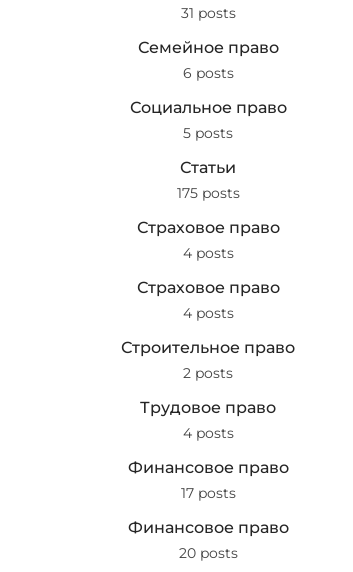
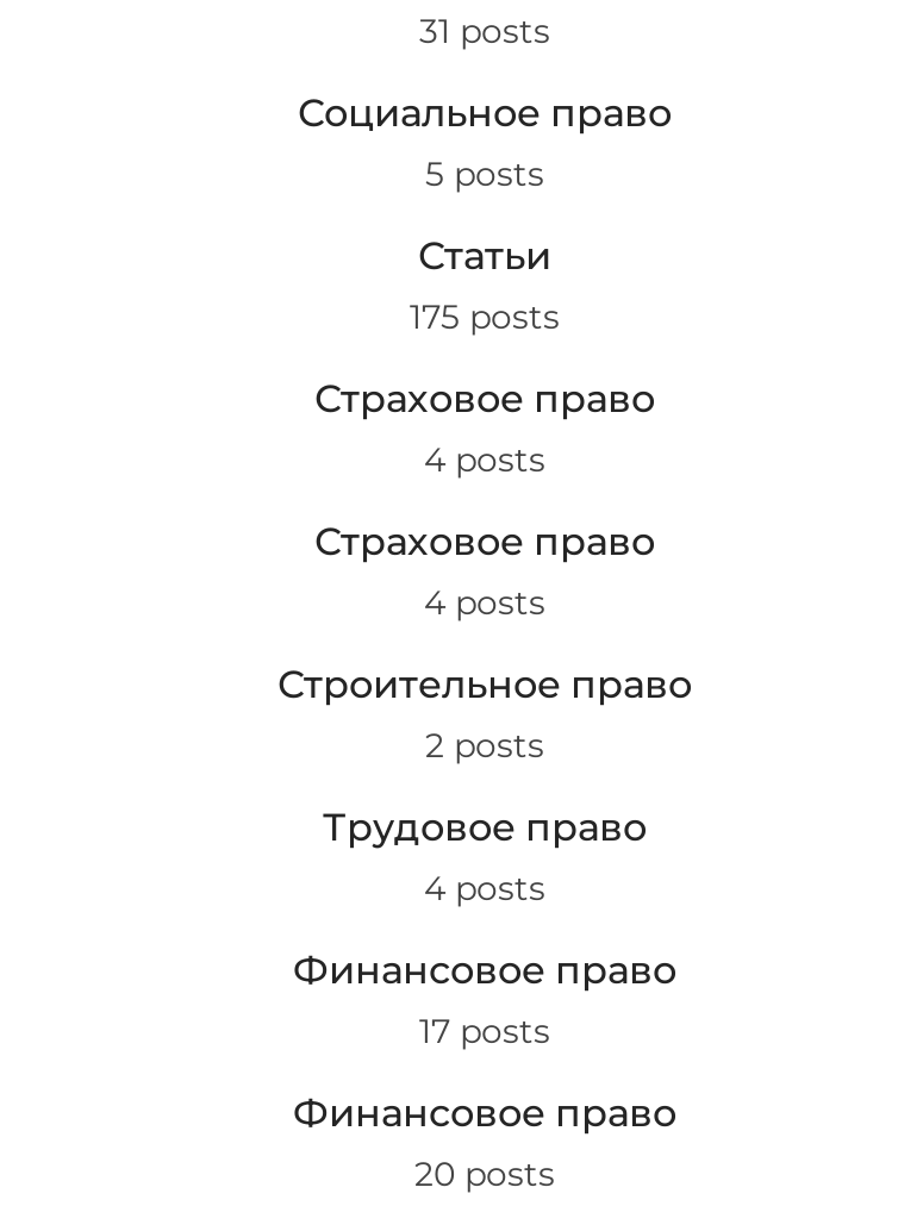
[137,38,278,82] Семейное право | 6 posts -> none

